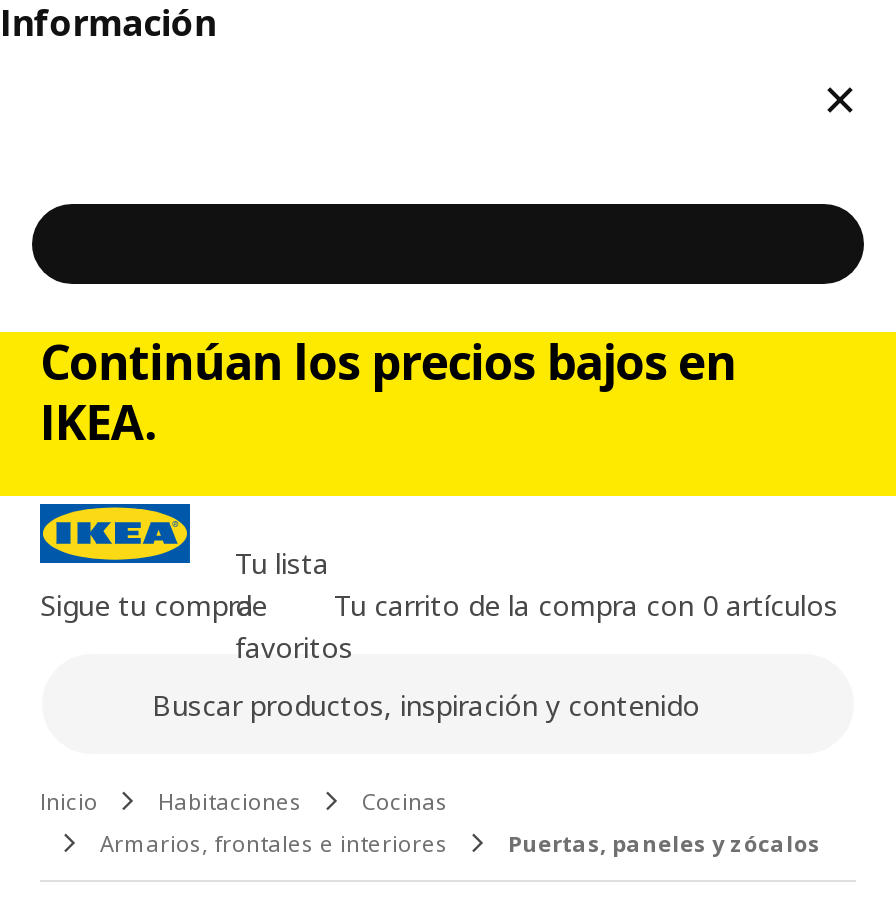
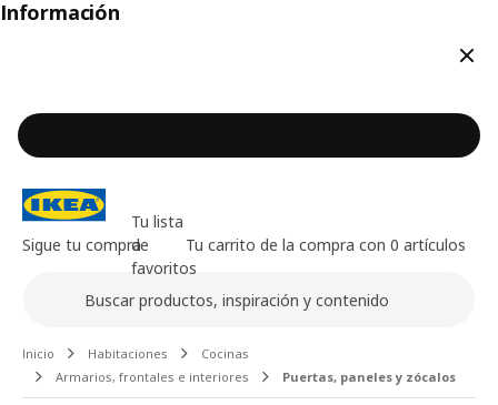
[40,328,736,454] Continúan los precios bajos en | IKEA. -> none

